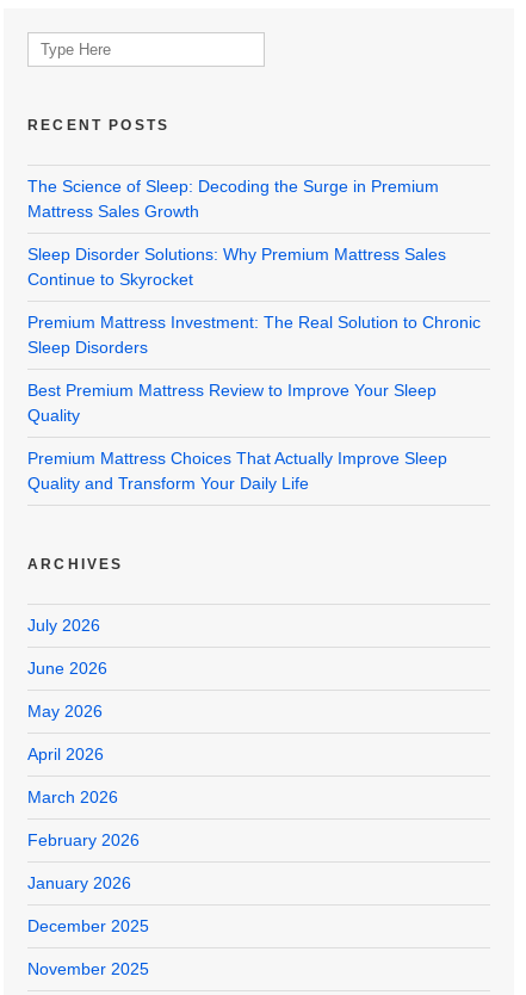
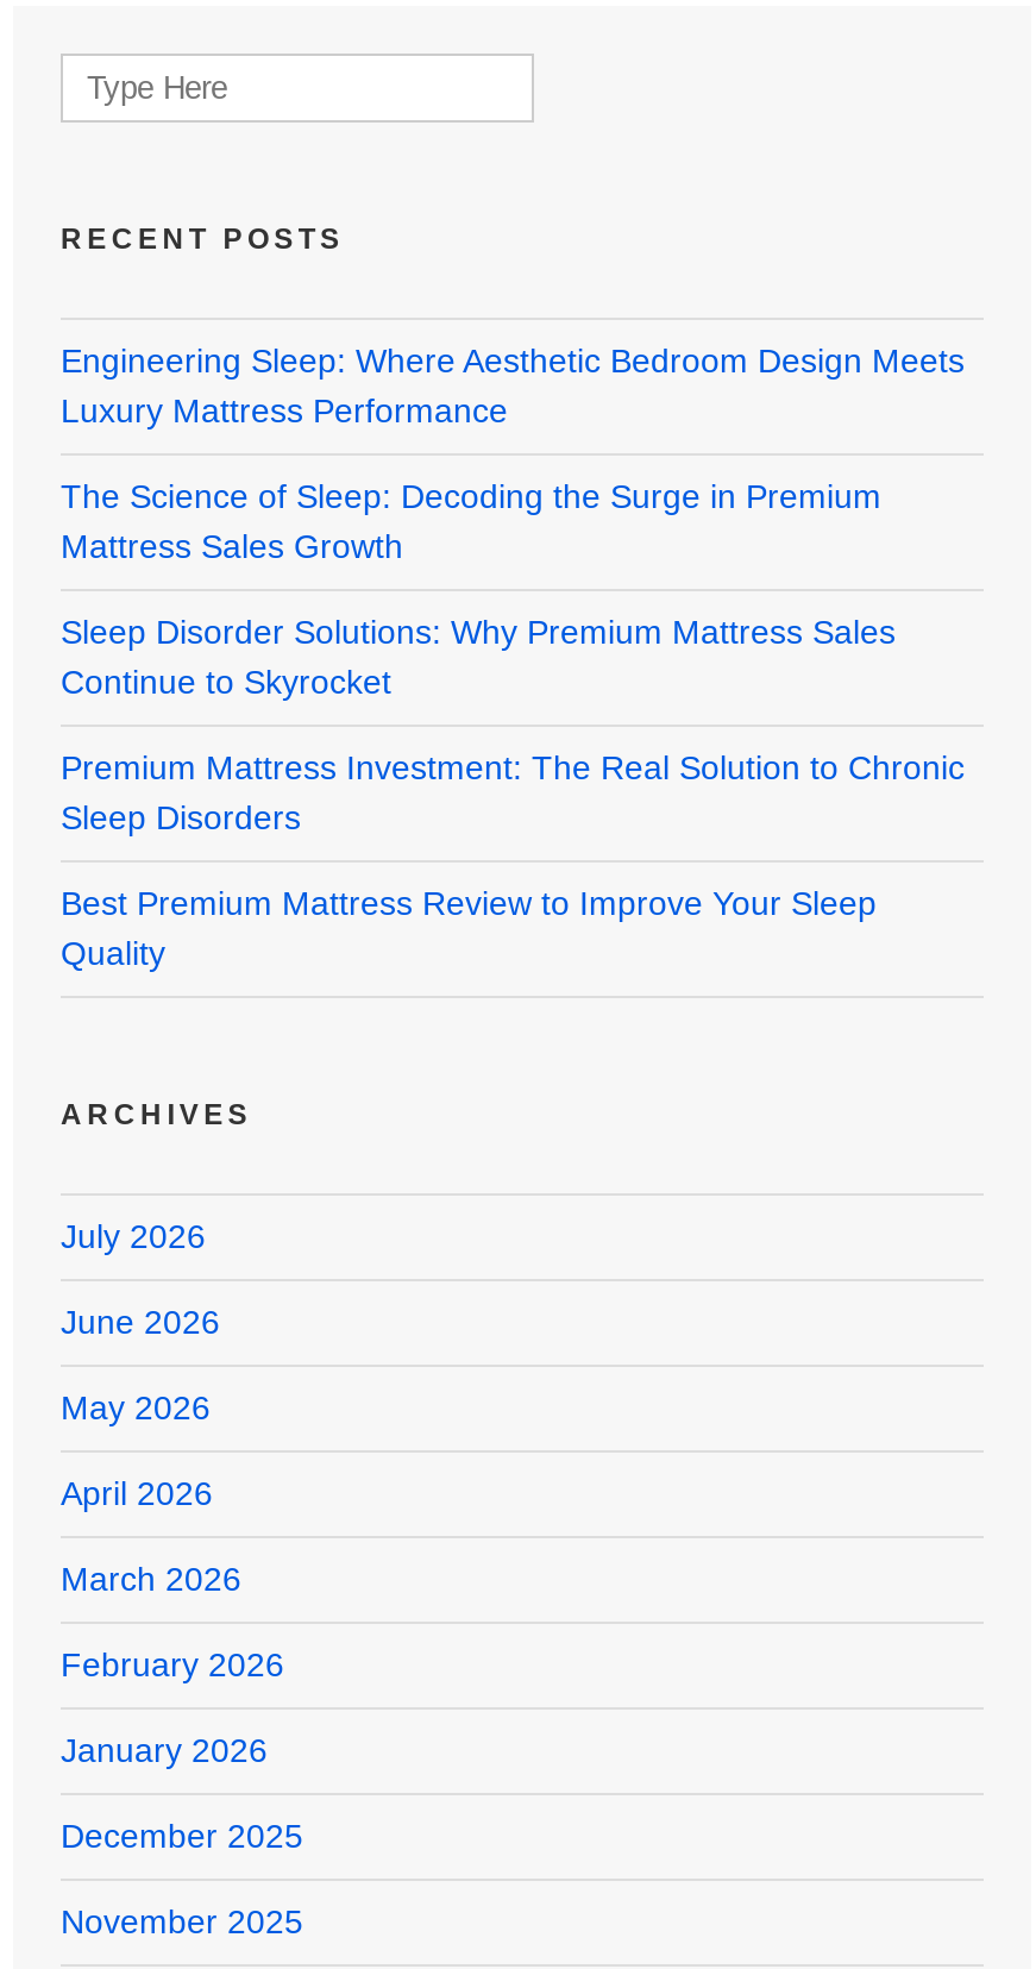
none -> [61,341,965,429] Engineering Sleep: Where Aesthetic Bedroom Design Meets | Luxury Mattress Performance
moved [27,176,481,424] -> [61,477,965,972]: The Science of Sleep: Decoding the Surge in Premium | Mattress Sales Growth | Sleep Disorder Solutions: Why Premium Mattress Sales | Continue to Skyrocket | Premium Mattress Investment: The Real Solution to Chronic | Sleep Disorders | Best Premium Mattress Review to Improve Your Sleep | Quality
[27,448,447,492] Premium Mattress Choices That Actually Improve Sleep | Quality and Transform Your Daily Life -> none

